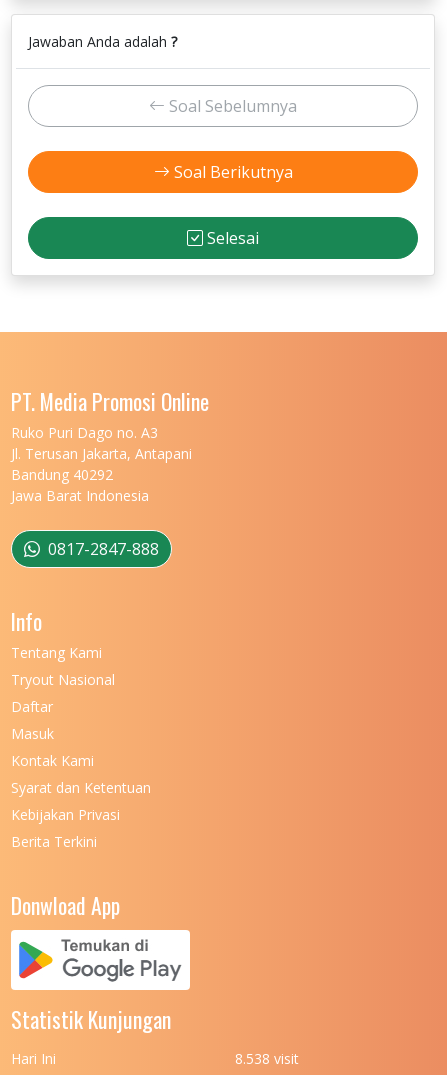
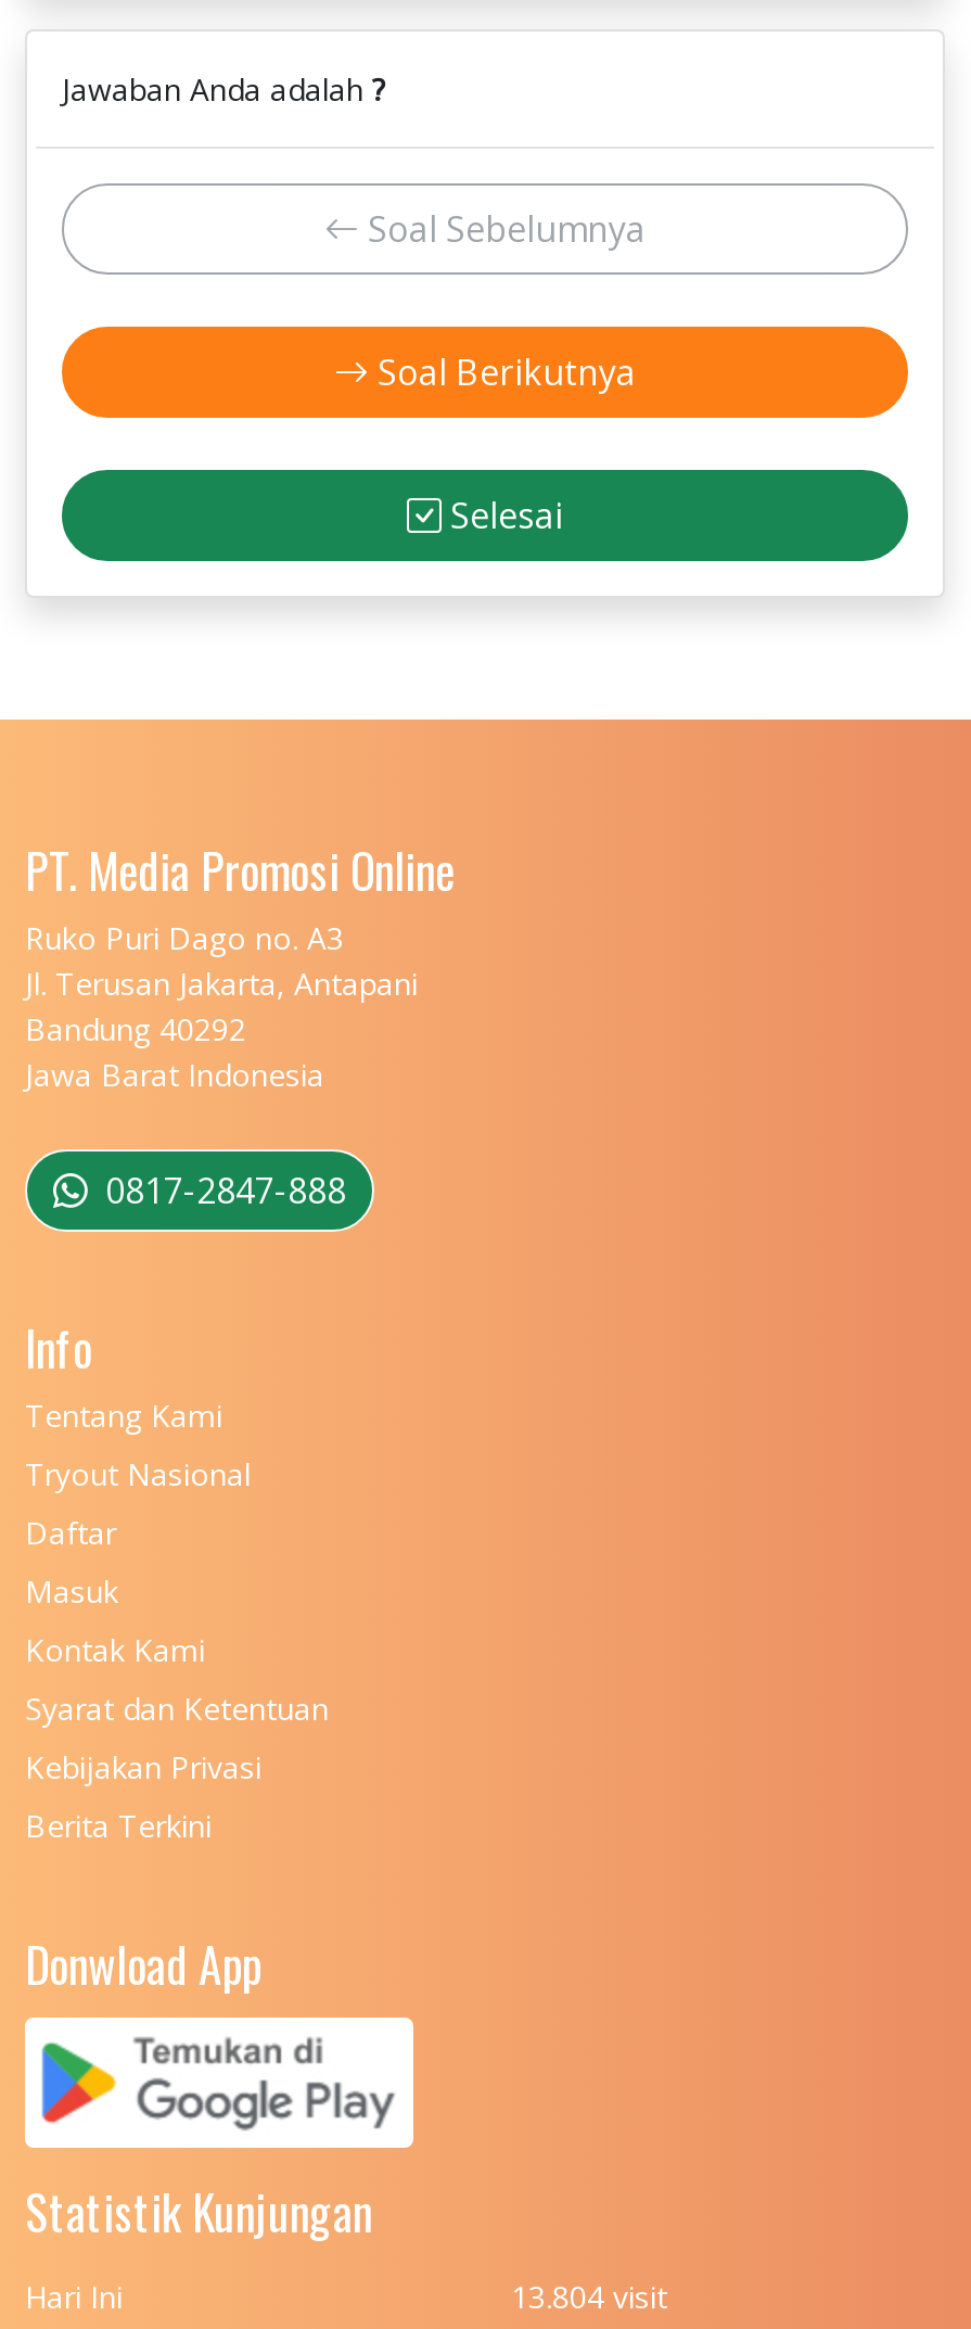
[235,1049,299,1068] 8.538 visit -> [511,2276,667,2317] 13.804 visit

